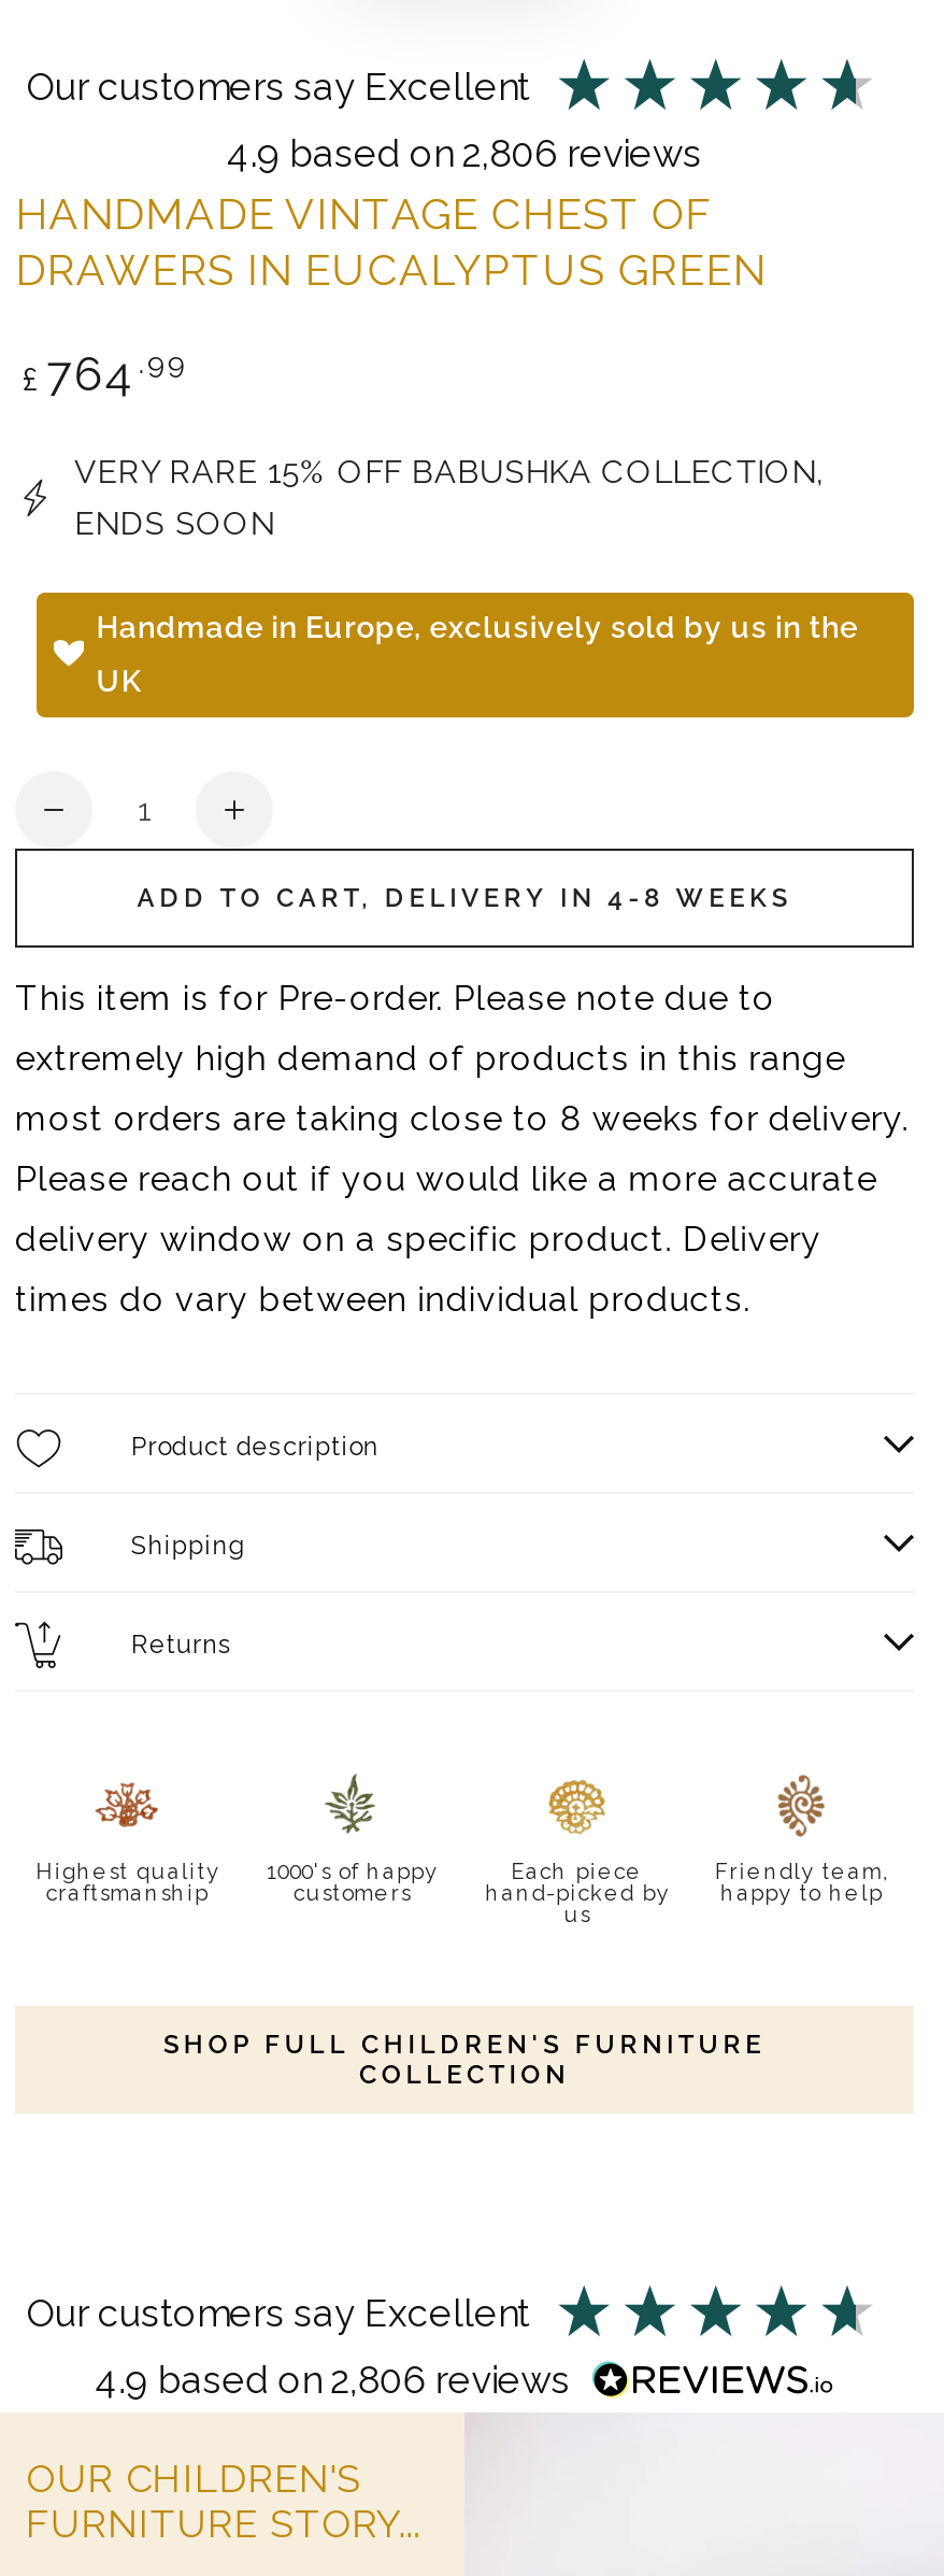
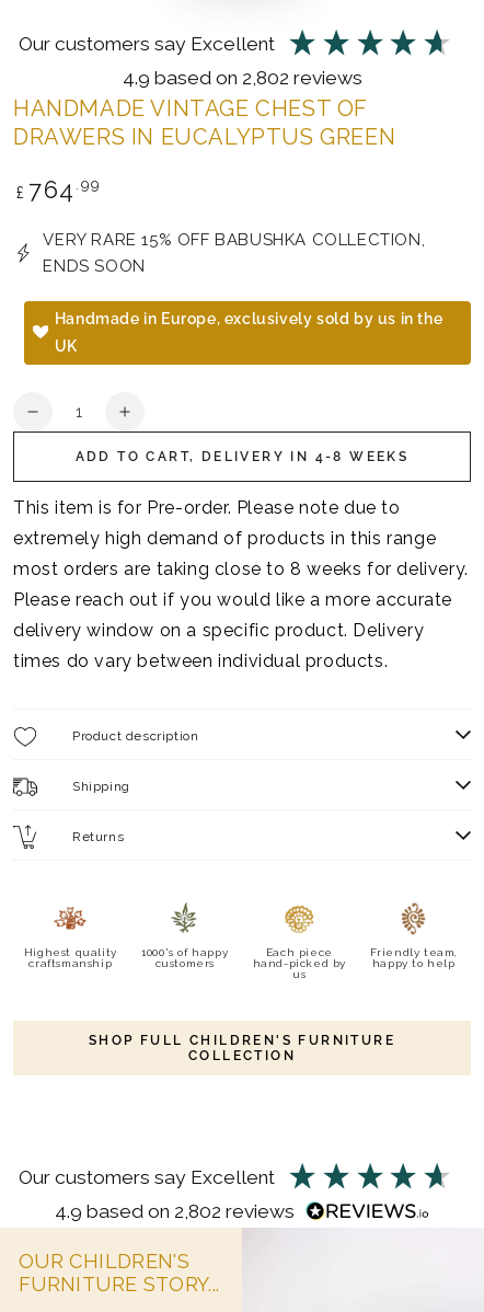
[227,132,702,175] 4.9 based on 2,806 reviews -> [122,66,362,88] 4.9 based on 2,802 reviews
[95,2359,570,2402] 4.9 based on 2,806 reviews -> [55,1200,295,1222] 4.9 based on 2,802 reviews

